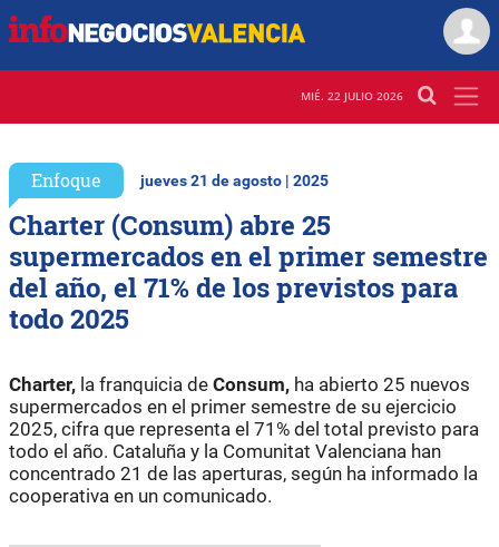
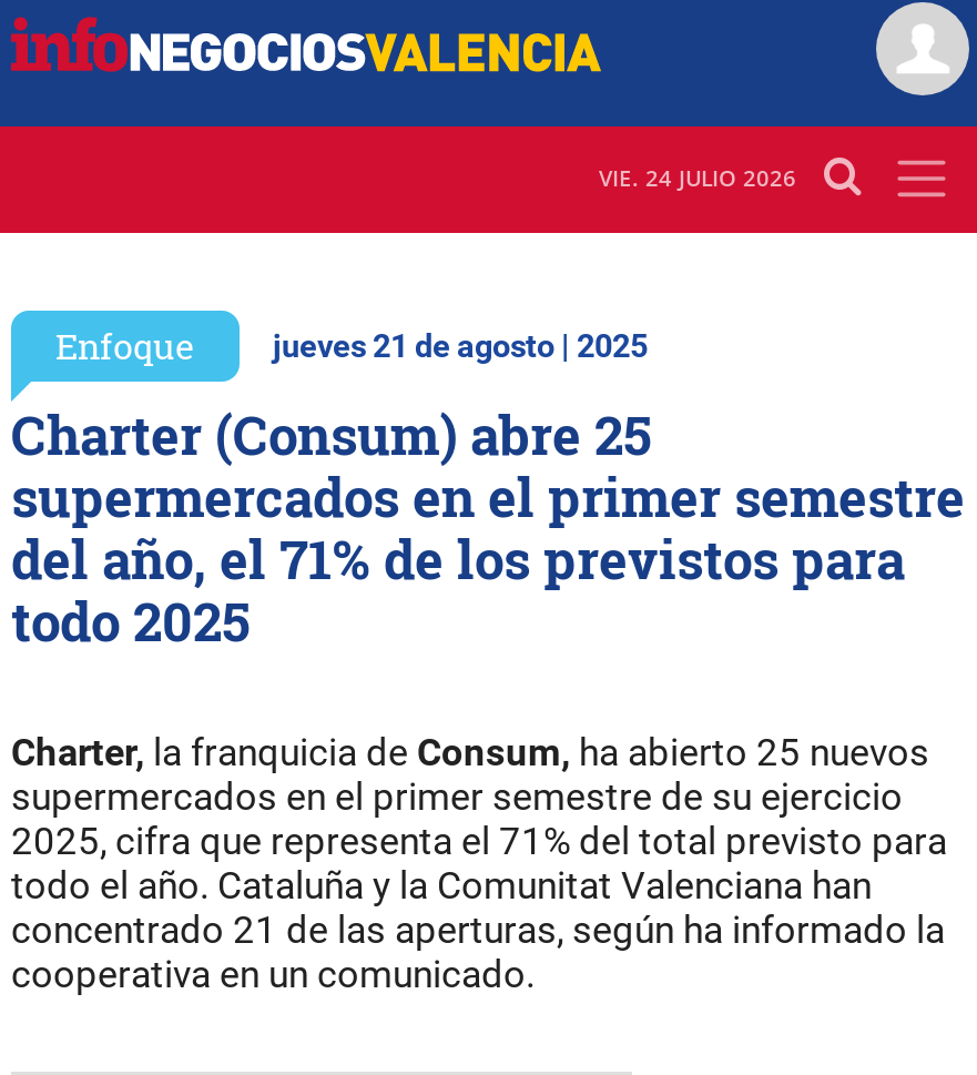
[301,88,403,104] MIÉ. 22 JULIO 2026 -> [599,163,796,194] VIE. 24 JULIO 2026

